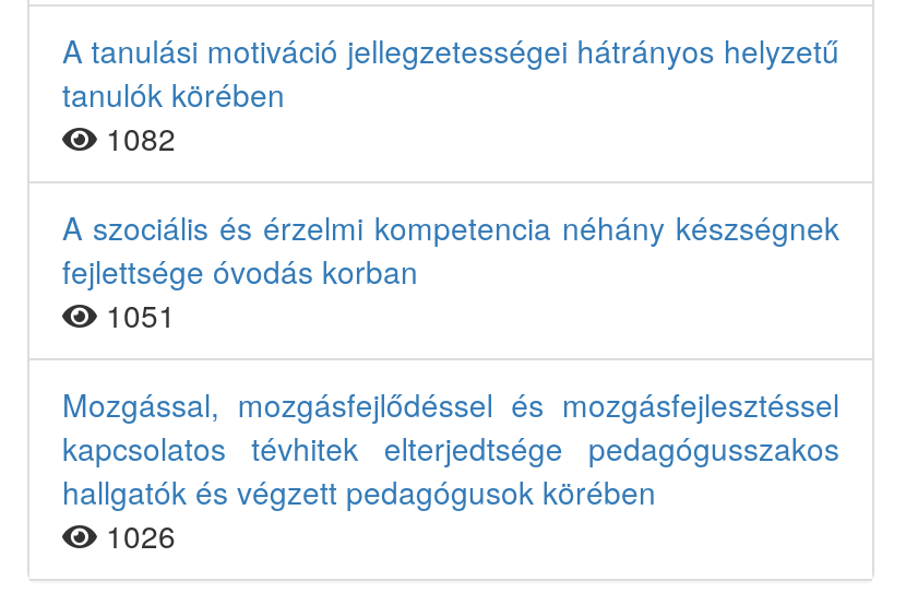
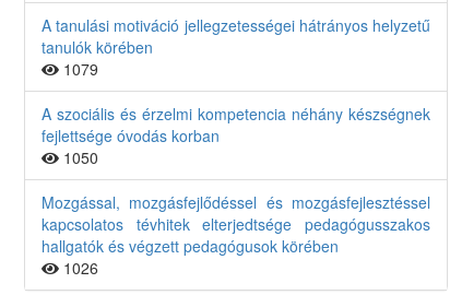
[97,116,176,159] 1082 -> [59,58,98,80] 1079
[97,293,176,336] 1051 -> [59,146,98,168] 1050

